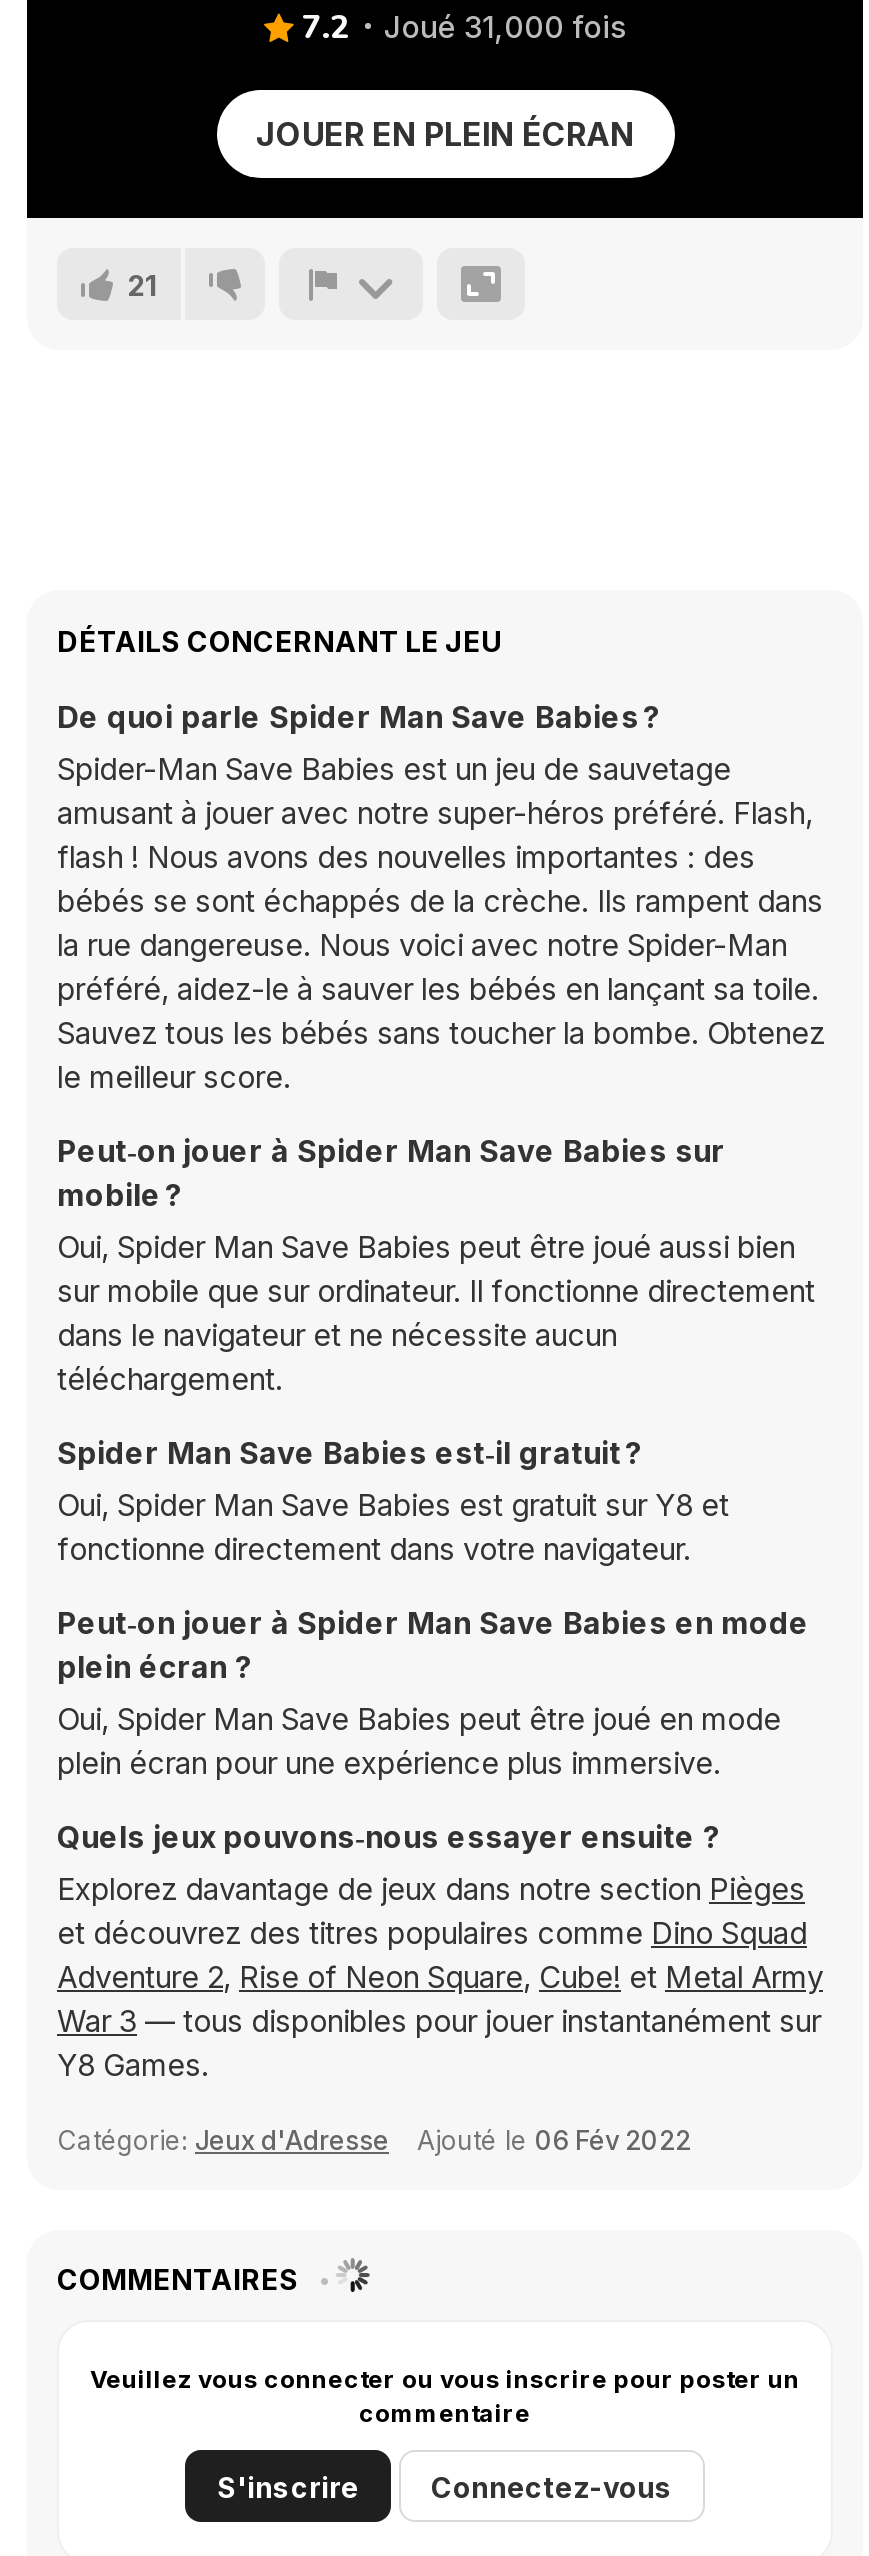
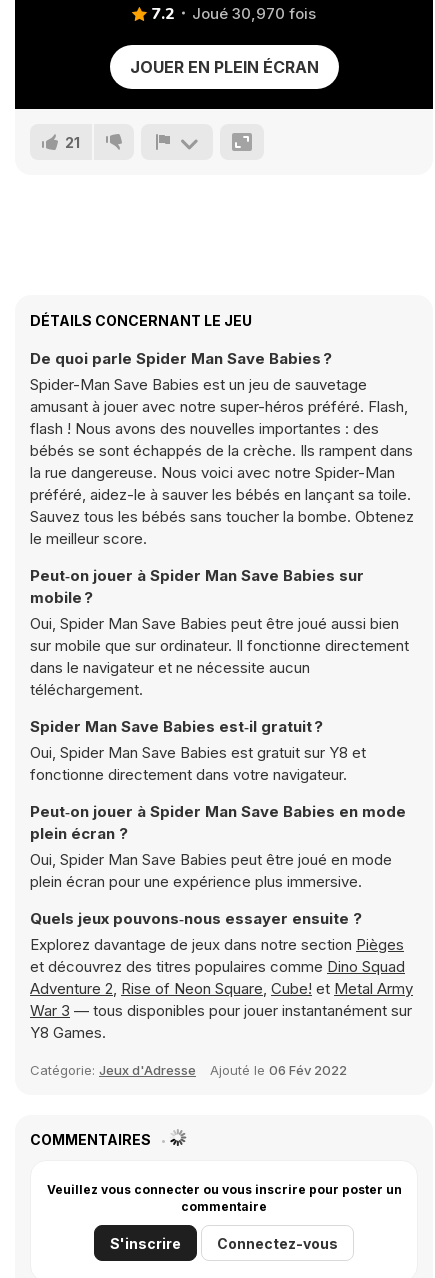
[302,6,626,50] 7.2 Joué 31,000 fois -> [151,3,316,25] 7.2 Joué 30,970 fois

